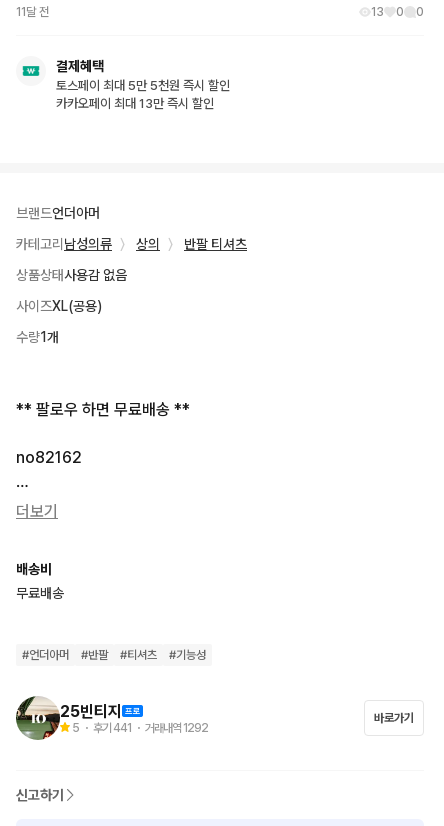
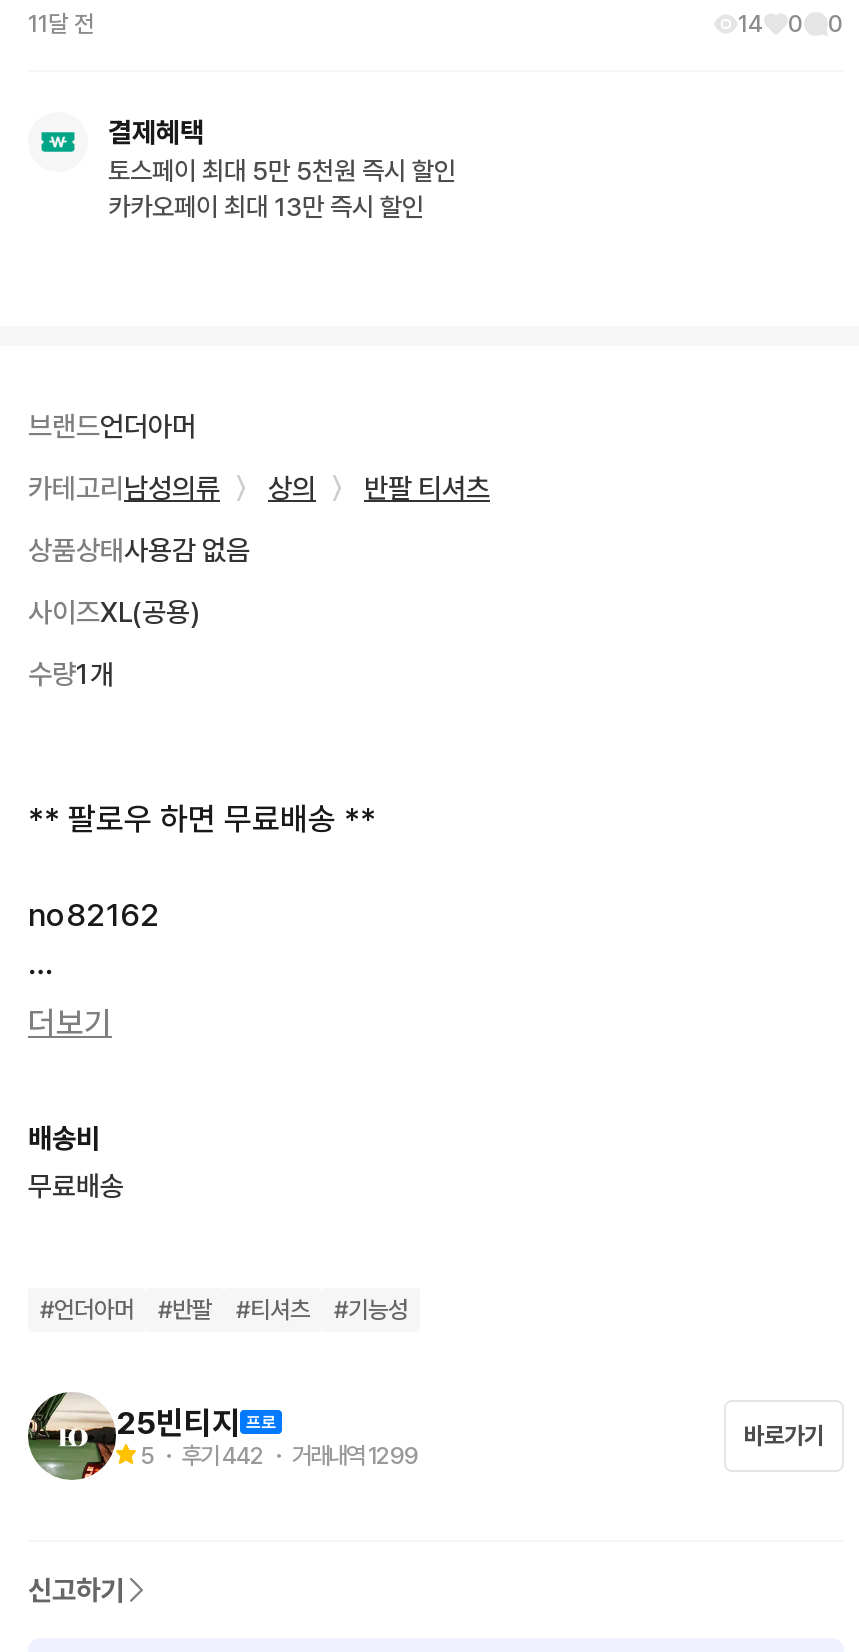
[371,5,424,19] 13 0 0 -> [738,10,844,38] 14 0 0
[72,720,208,734] 5・ 후기 441・ 거래내역 1292 -> [140,1441,418,1469] 5・ 후기 442・ 거래내역 1299

